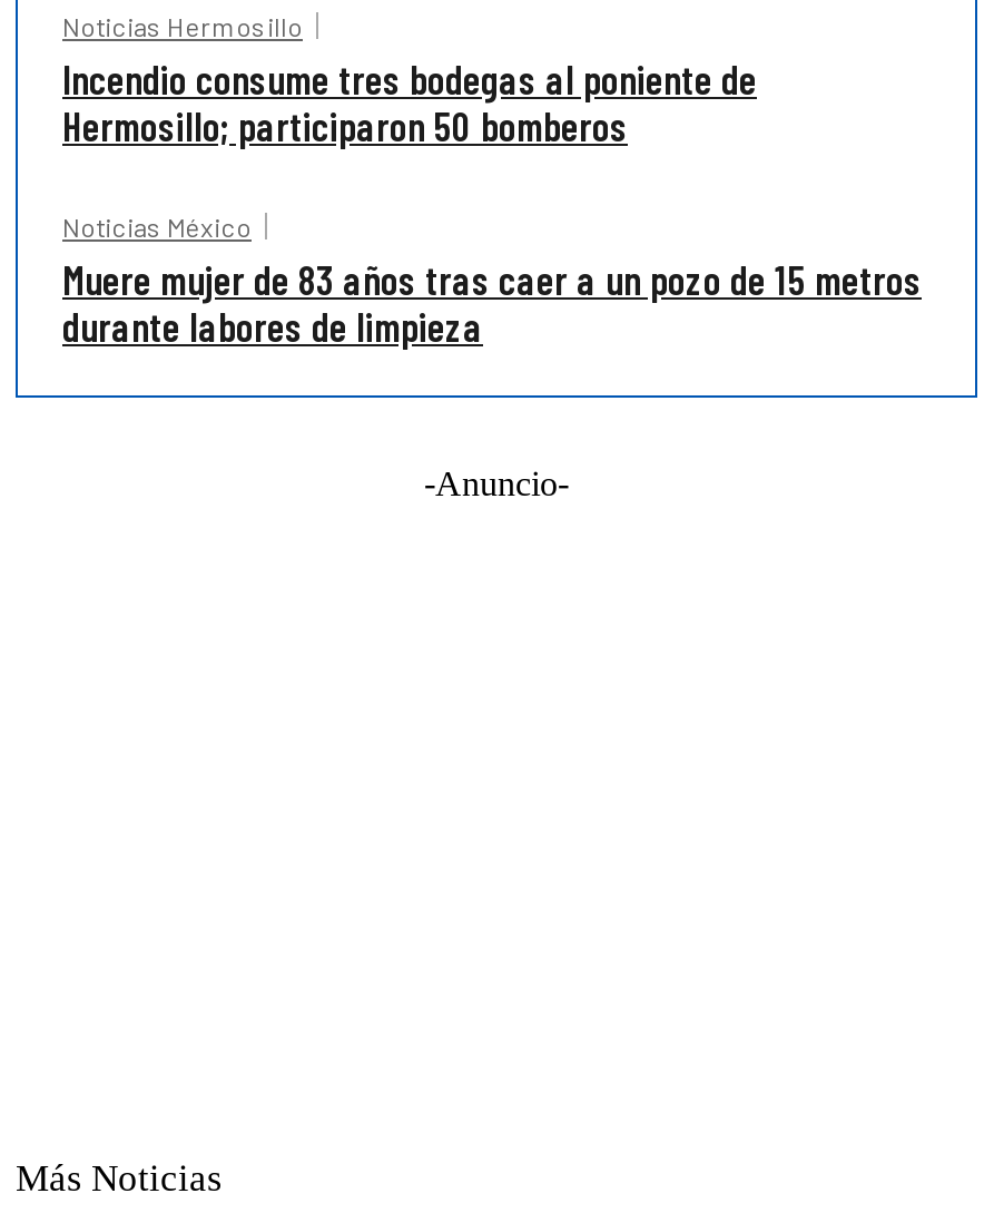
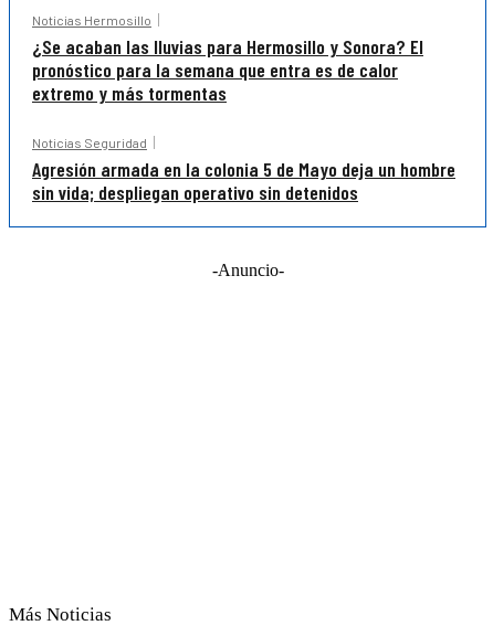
[62,55,757,151] Incendio consume tres bodegas al poniente de | Hermosillo; participaron 50 bomberos -> [32,34,423,105] ¿Se acaban las lluvias para Hermosillo y Sonora? El | pronóstico para la semana que entra es de calor | extremo y más tormentas
[62,211,922,351] Noticias México | Muere mujer de 83 años tras caer a un pozo de 15 metros | durante labores de limpieza -> [32,135,455,204] Noticias Seguridad | Agresión armada en la colonia 5 de Mayo deja un hombre | sin vida; despliegan operativo sin detenidos

